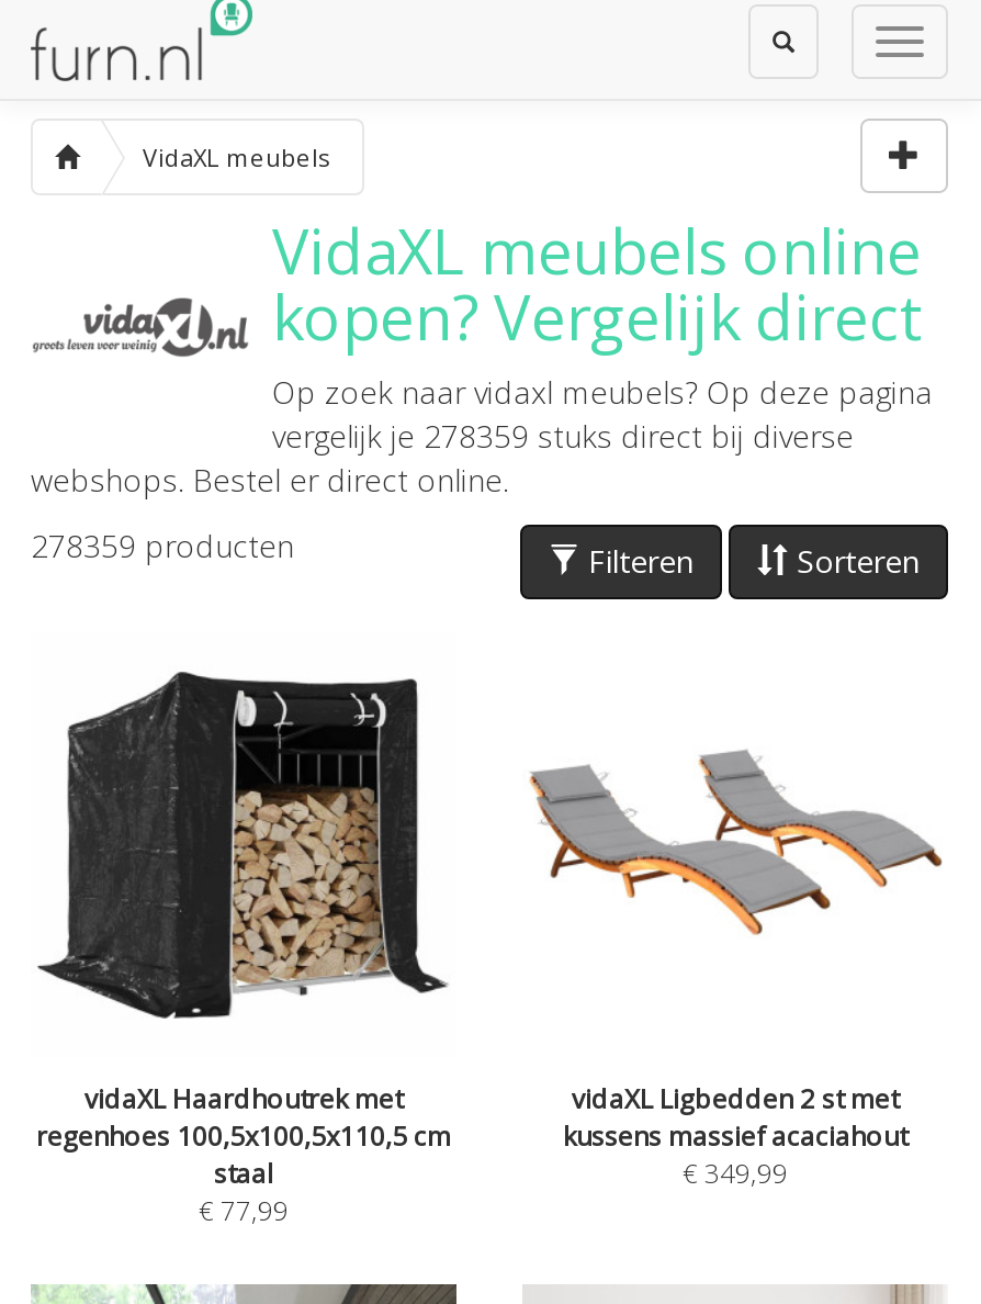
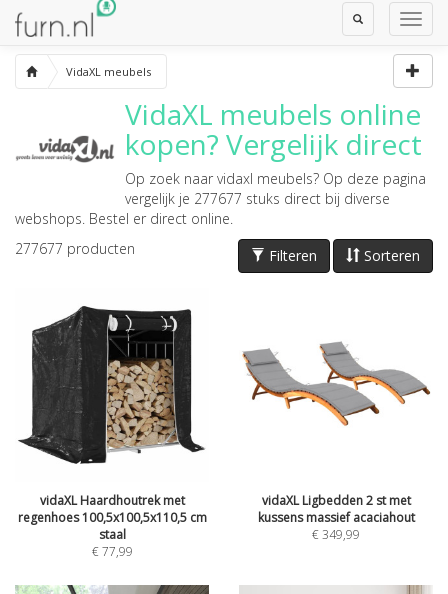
[272,415,854,457] vergelijk je 278359 stuks direct bij diverse -> [125,189,390,208] vergelijk je 277677 stuks direct bij diverse
[31,525,294,566] 278359 producten -> [15,239,135,258] 277677 producten

